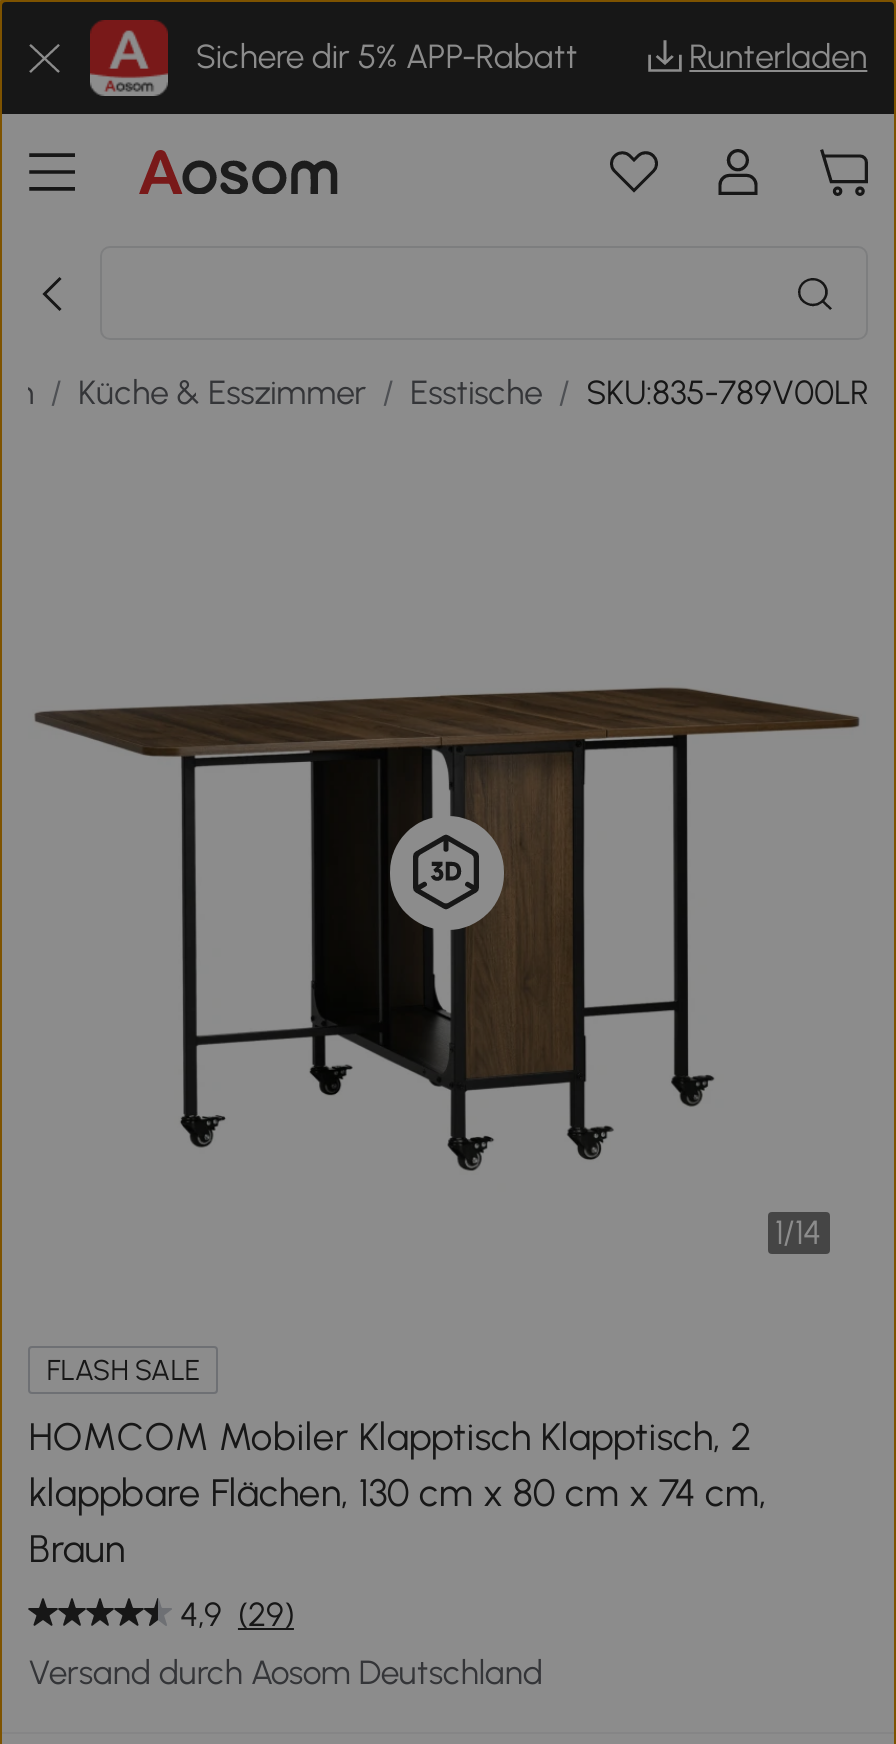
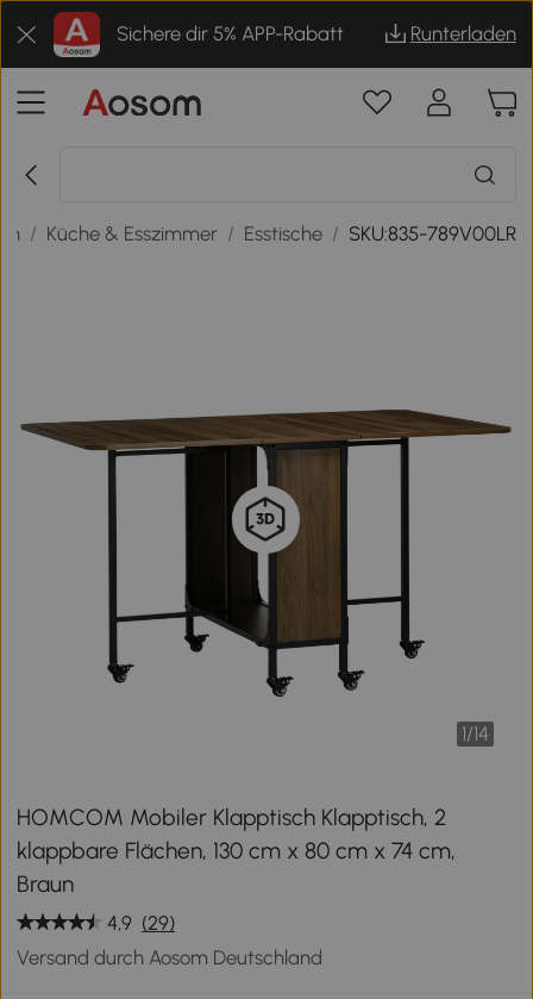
[47,1352,201,1388] FLASH SALE -> none

